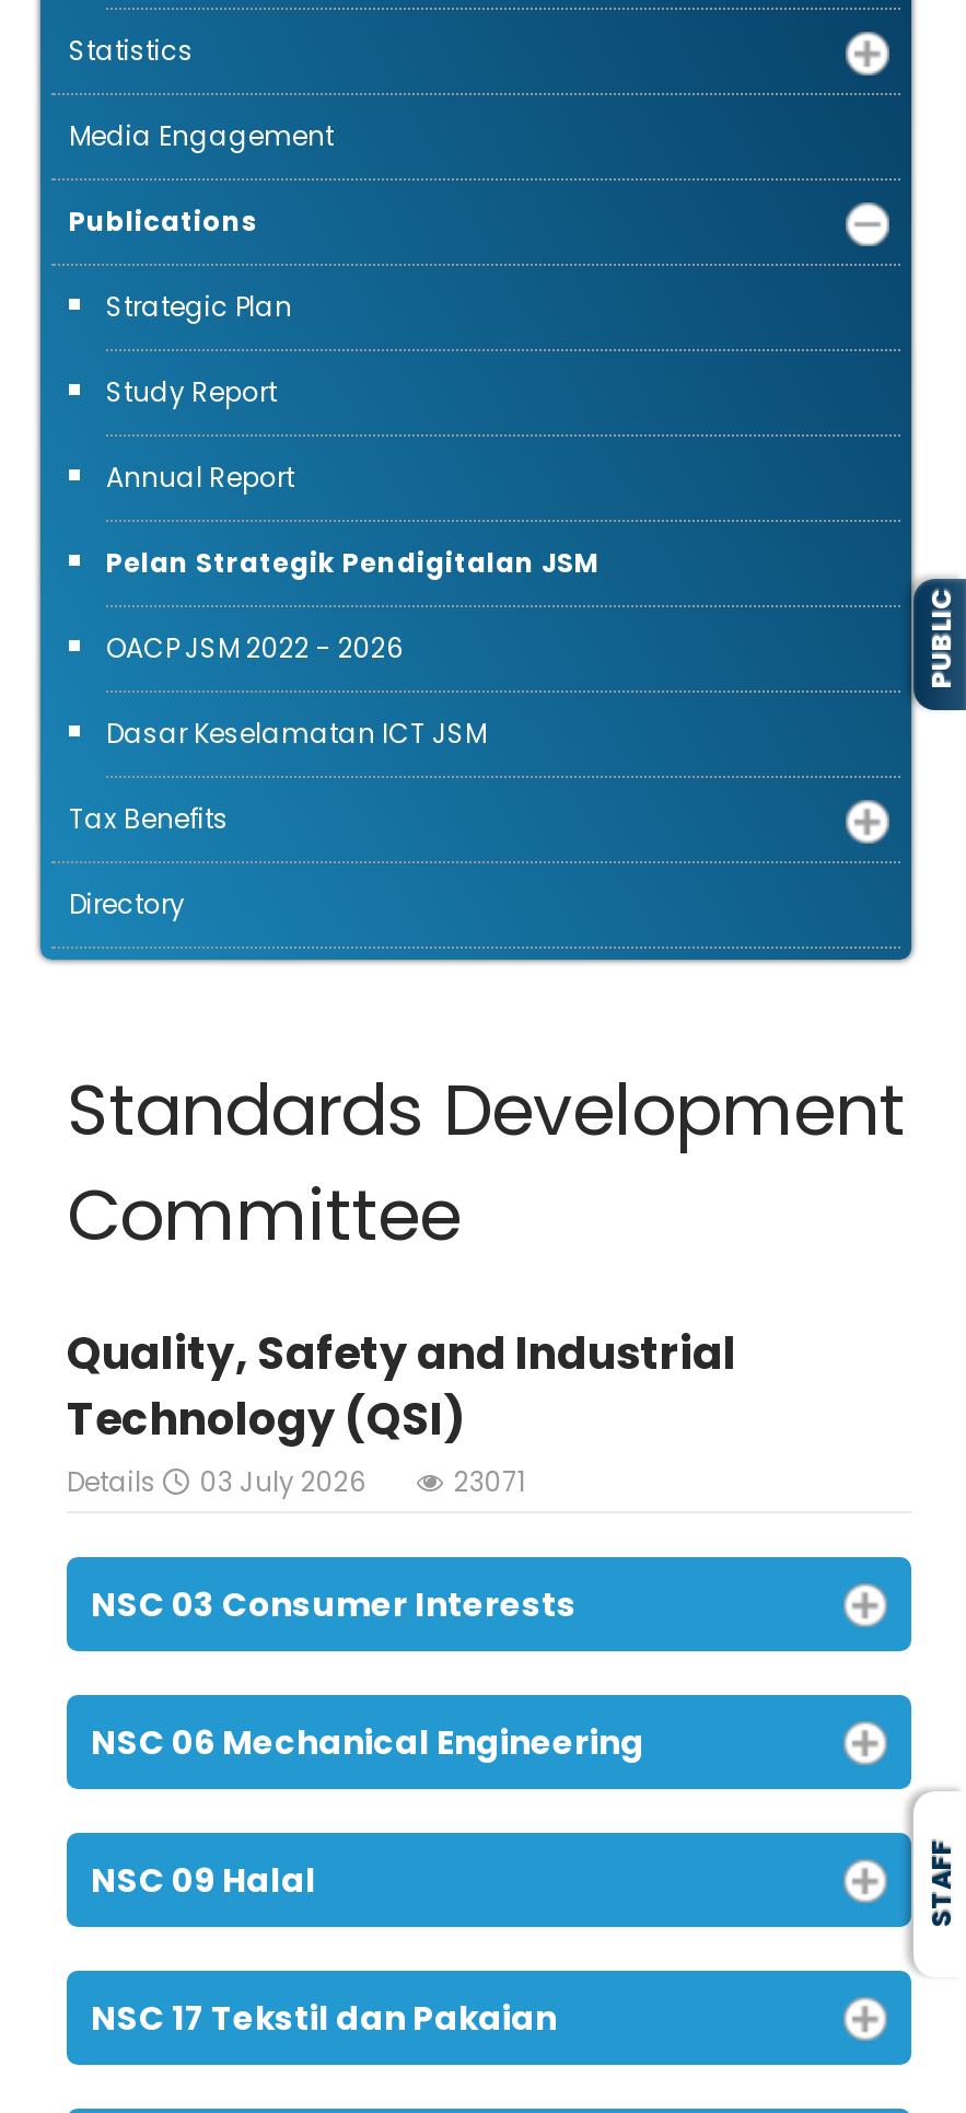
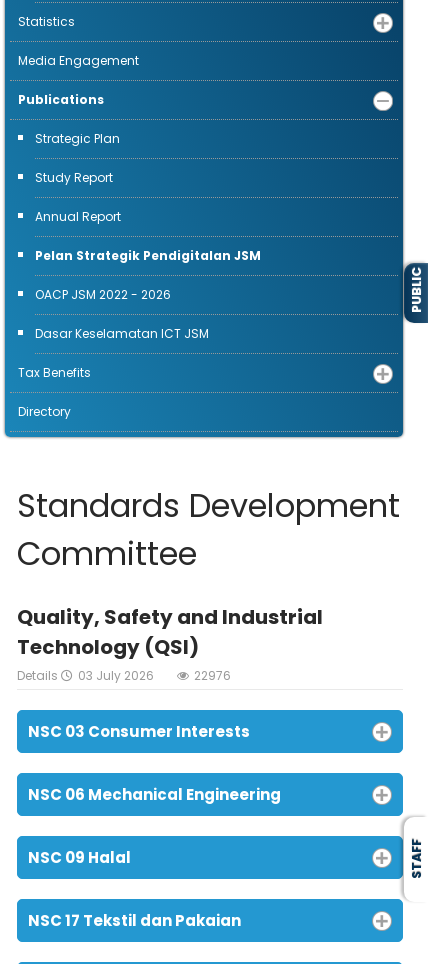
[454,1462,526,1499] 23071 -> [194,666,231,683] 22976

